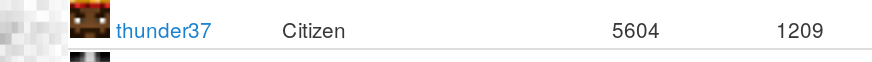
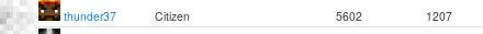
[612,15,660,45] 5604 -> [336,8,362,24] 5602
[776,15,824,45] 1209 -> [426,8,452,24] 1207

